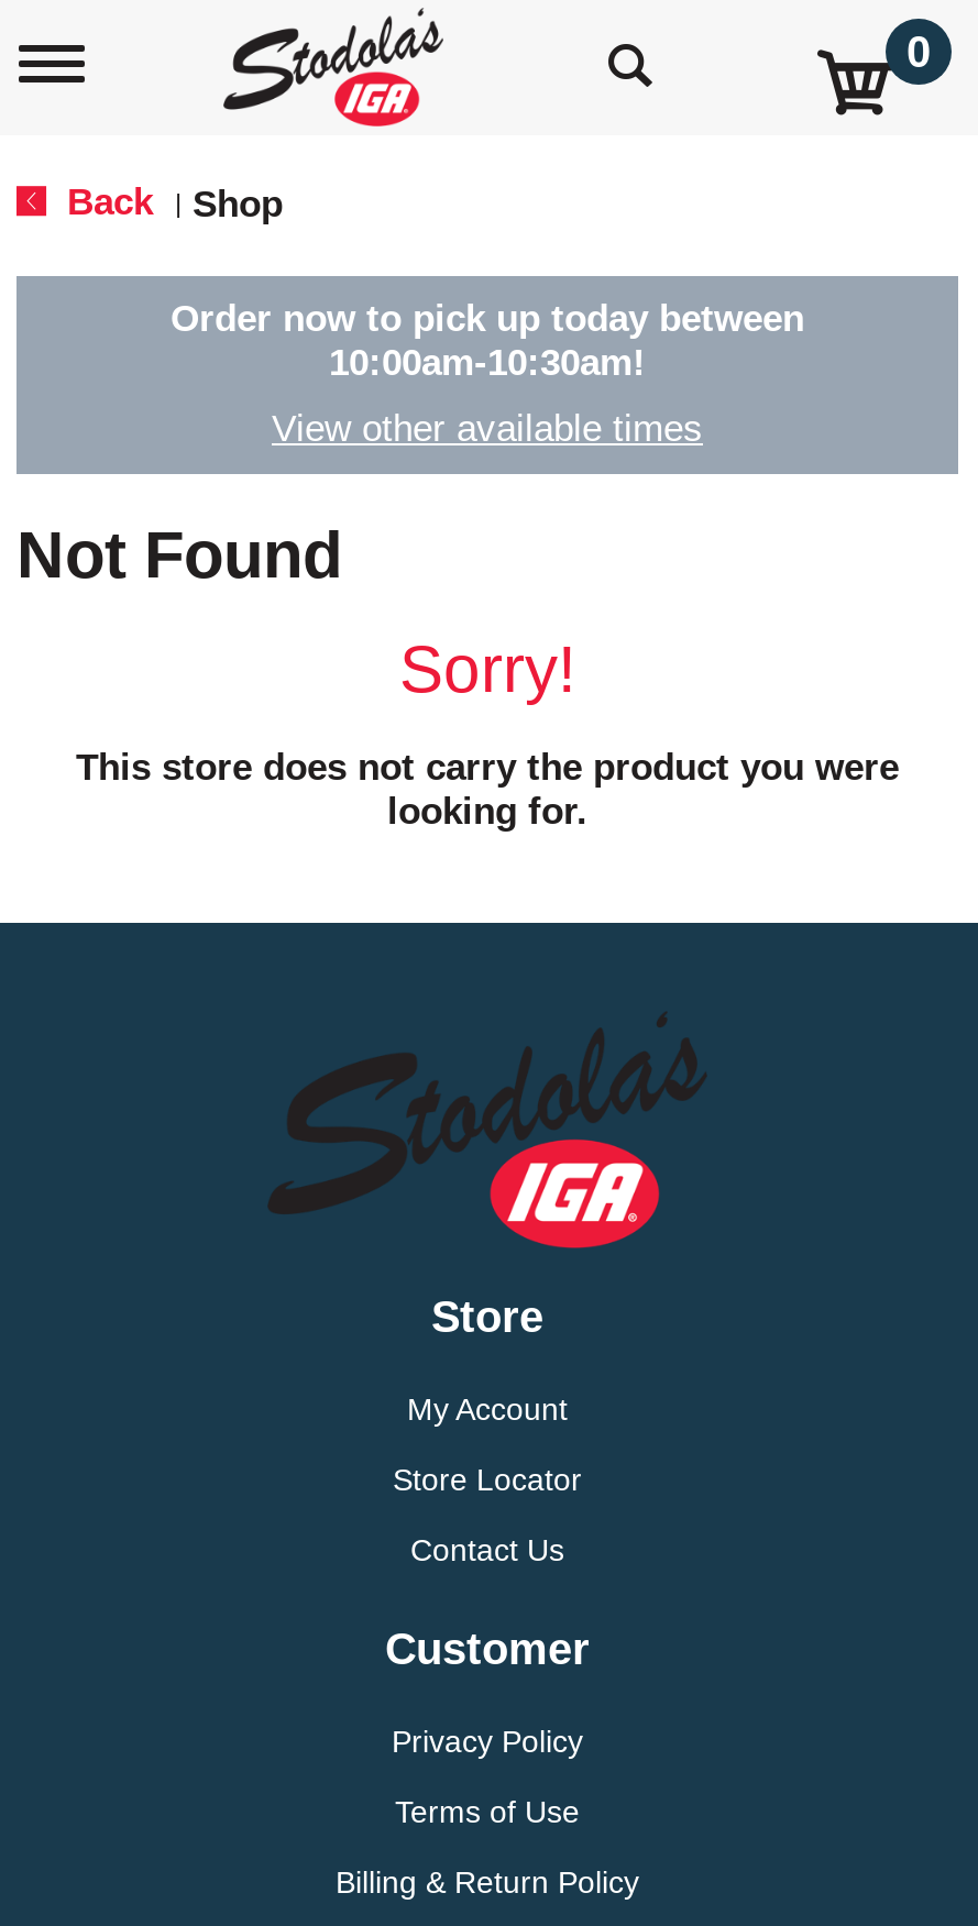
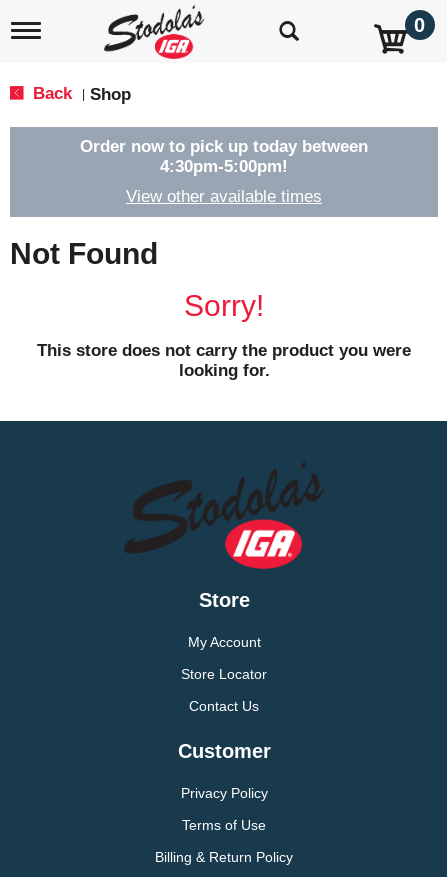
[329,342,646,384] 10:00am-10:30am! -> [160,157,288,176] 4:30pm-5:00pm!

